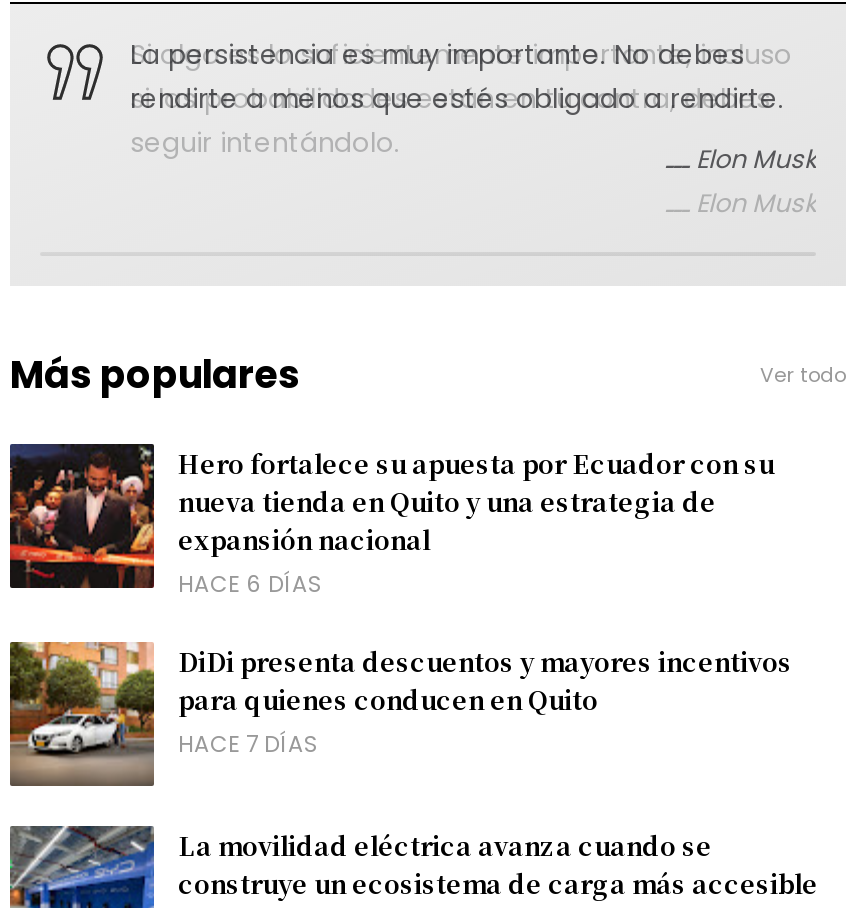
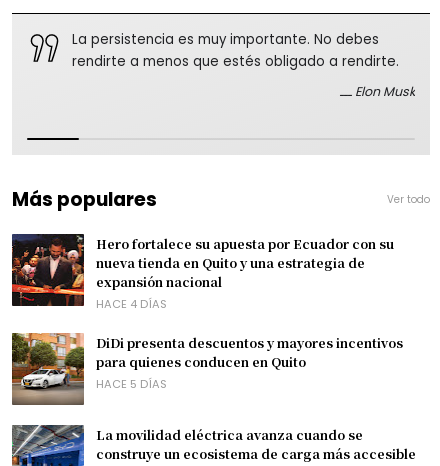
[178,568,322,600] HACE 6 DÍAS -> [96,296,167,312] HACE 4 DÍAS
[178,728,318,760] HACE 7 DÍAS -> [96,376,167,392] HACE 5 DÍAS

